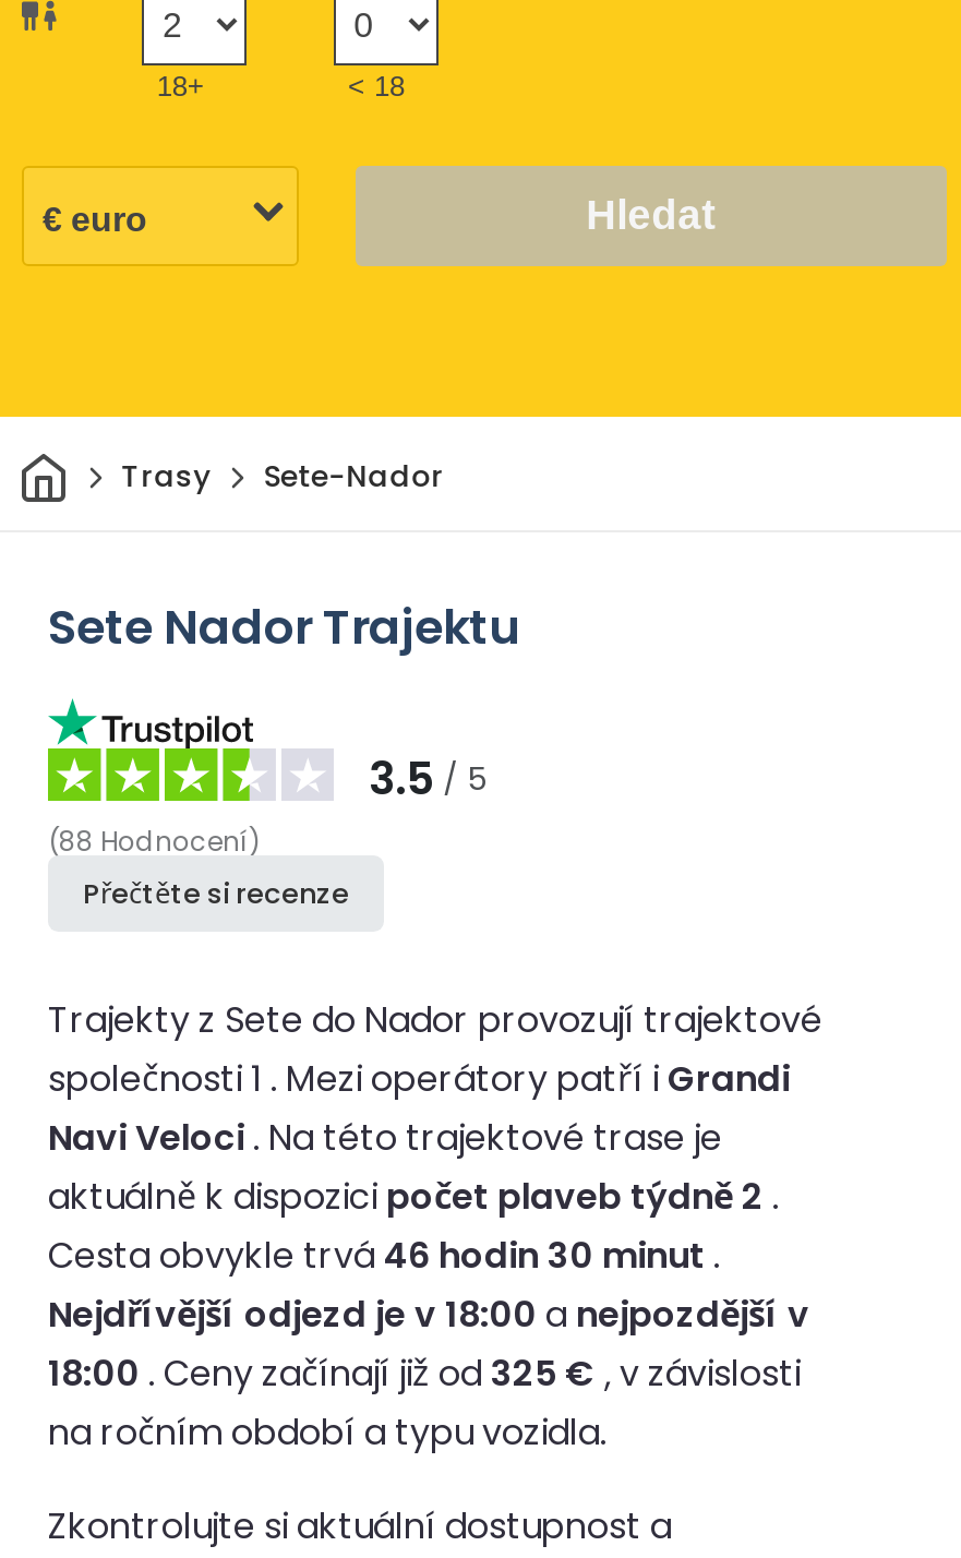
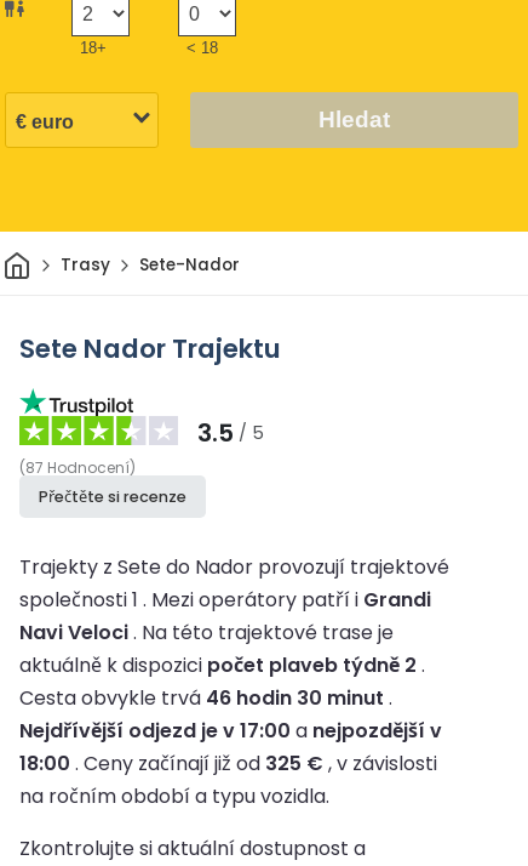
[48,822,260,859] (88 Hodnocení) -> [19,457,136,478] (87 Hodnocení)
[48,1289,809,1339] Nejdřívější odjezd je v 18:00 a nejpozdější v -> [19,716,442,744] Nejdřívější odjezd je v 17:00 a nejpozdější v

